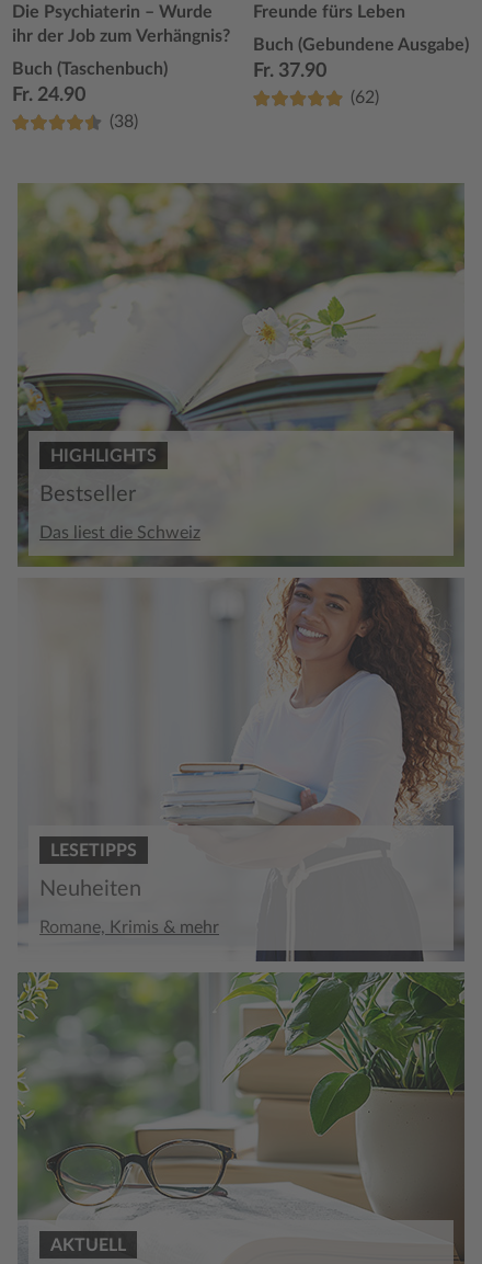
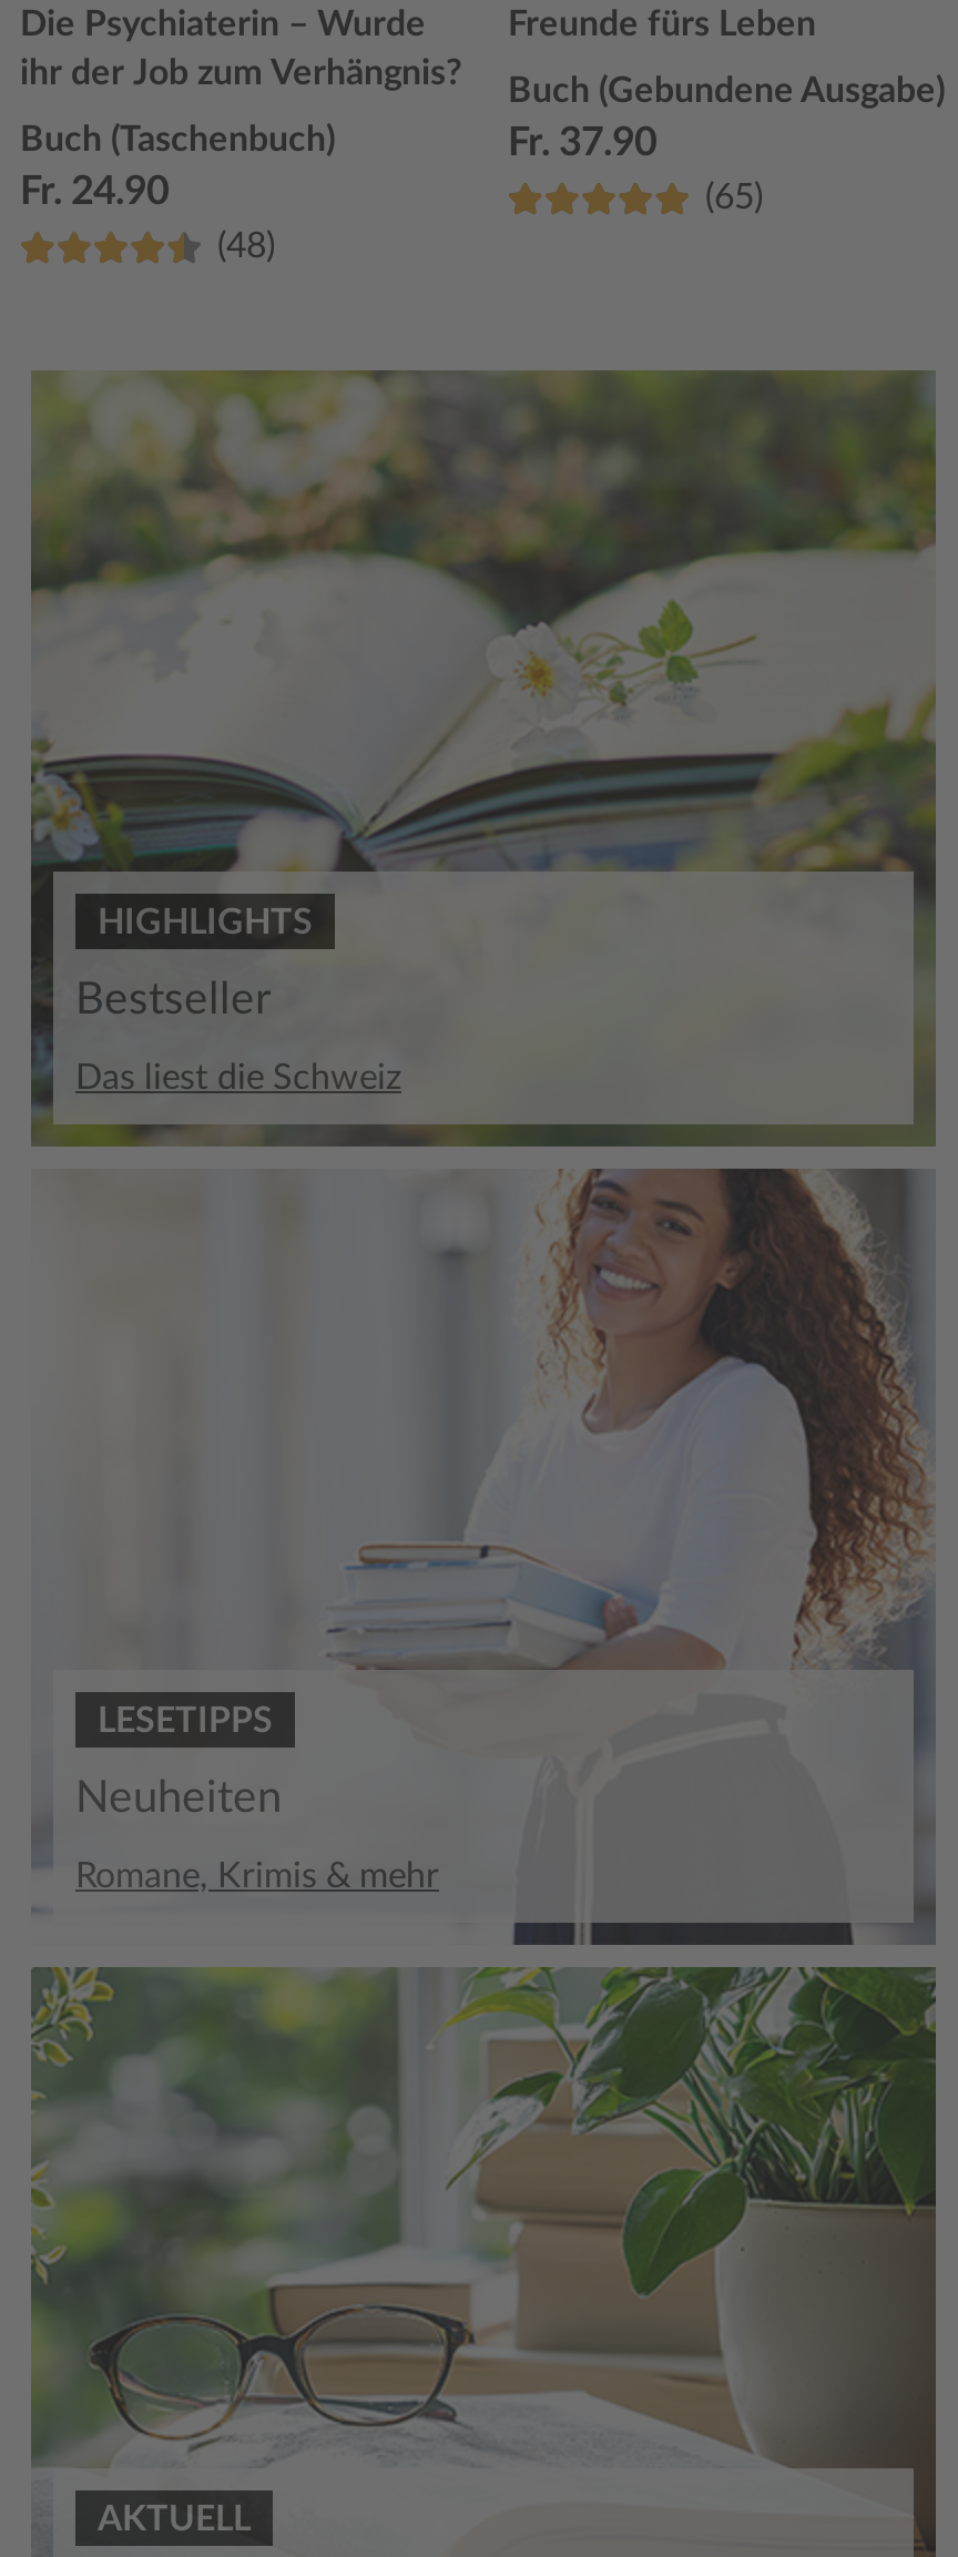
[351,89,379,106] (62) -> [705,180,763,215] (65)
[110,113,138,130] (38) -> [217,228,275,264] (48)

